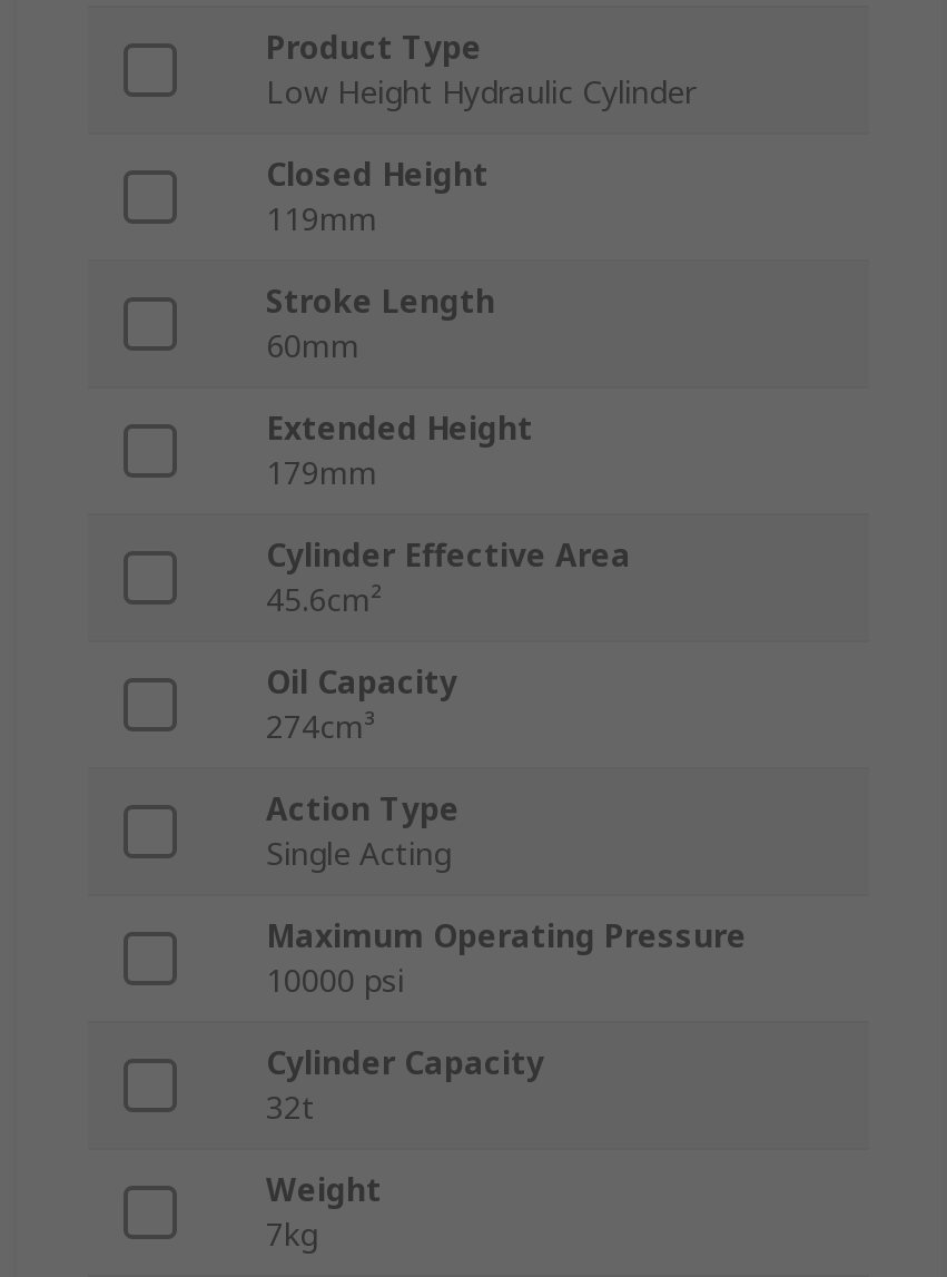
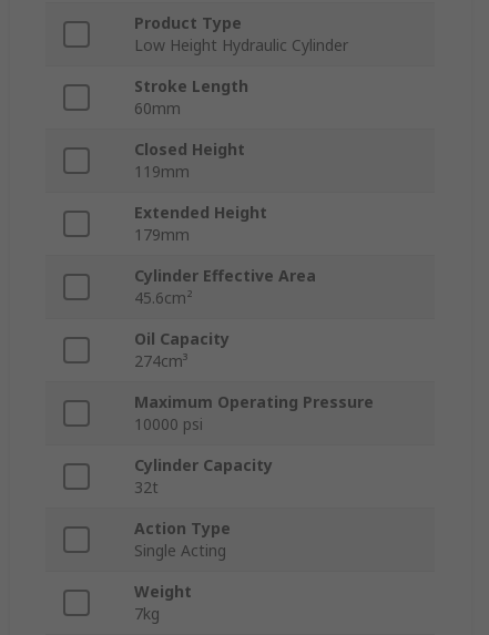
moved [266,154,489,240] -> [134,139,245,182]: Closed Height | 119mm
moved [266,281,495,367] -> [134,76,248,119]: Stroke Length | 60mm
moved [266,788,460,875] -> [134,518,231,561]: Action Type | Single Acting
moved [266,915,747,1129] -> [134,392,374,498]: Maximum Operating Pressure | 10000 psi | Cylinder Capacity | 32t

